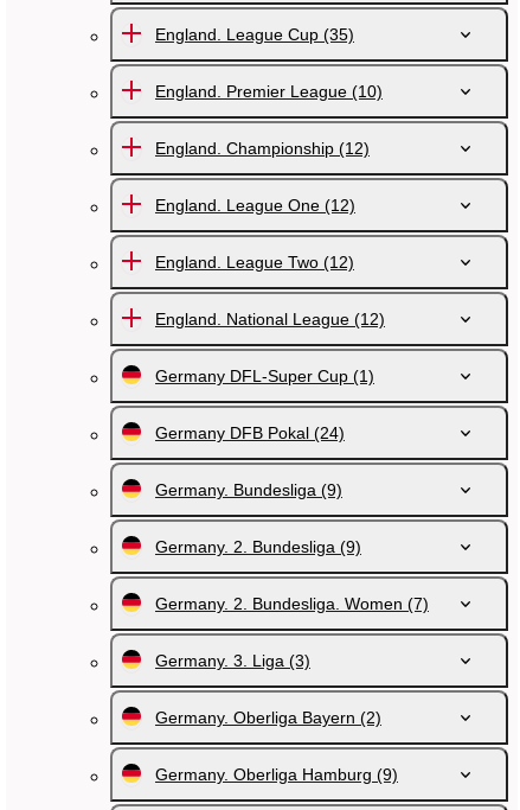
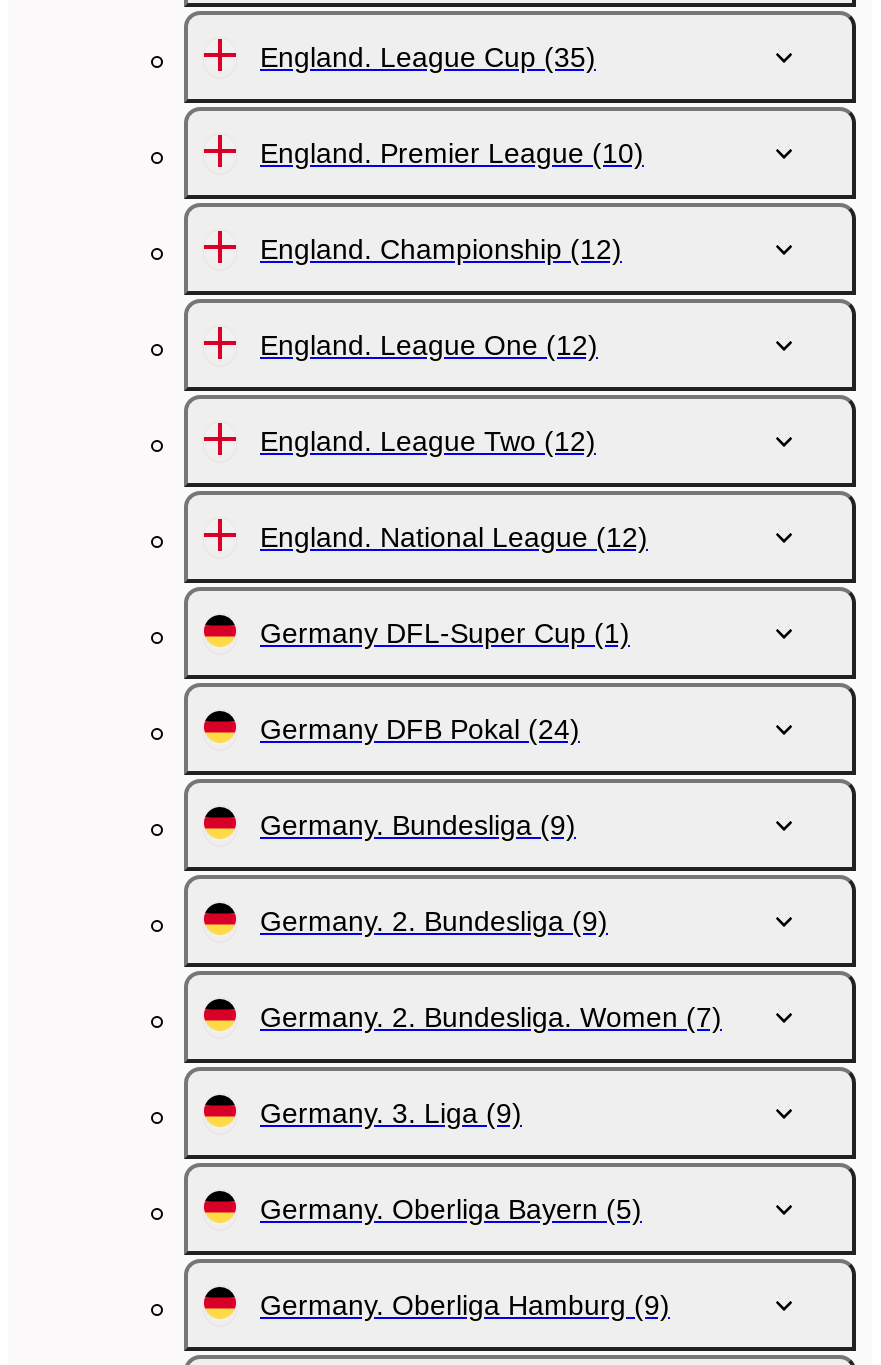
[155,651,310,670] Germany. 3. Liga (3) -> [260,1097,522,1129] Germany. 3. Liga (9)
[155,708,381,727] Germany. Oberliga Bayern (2) -> [260,1193,642,1225] Germany. Oberliga Bayern (5)

